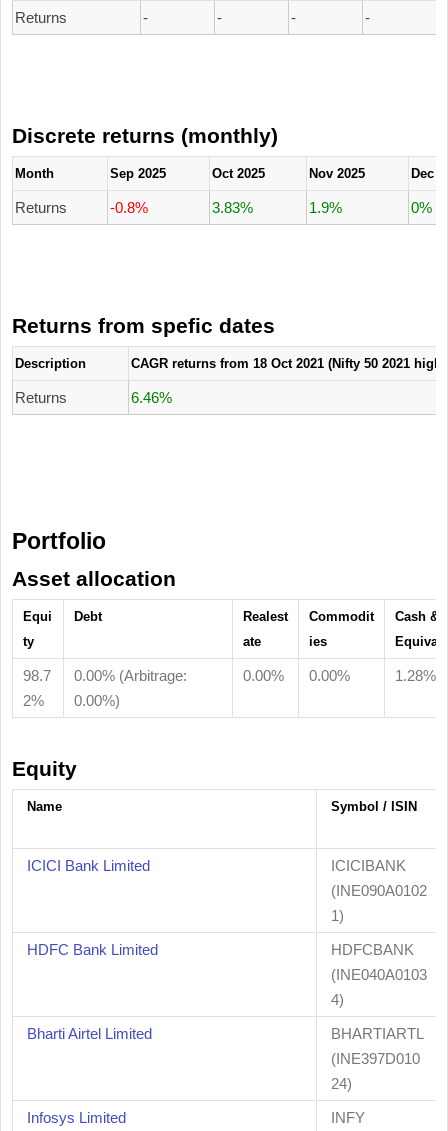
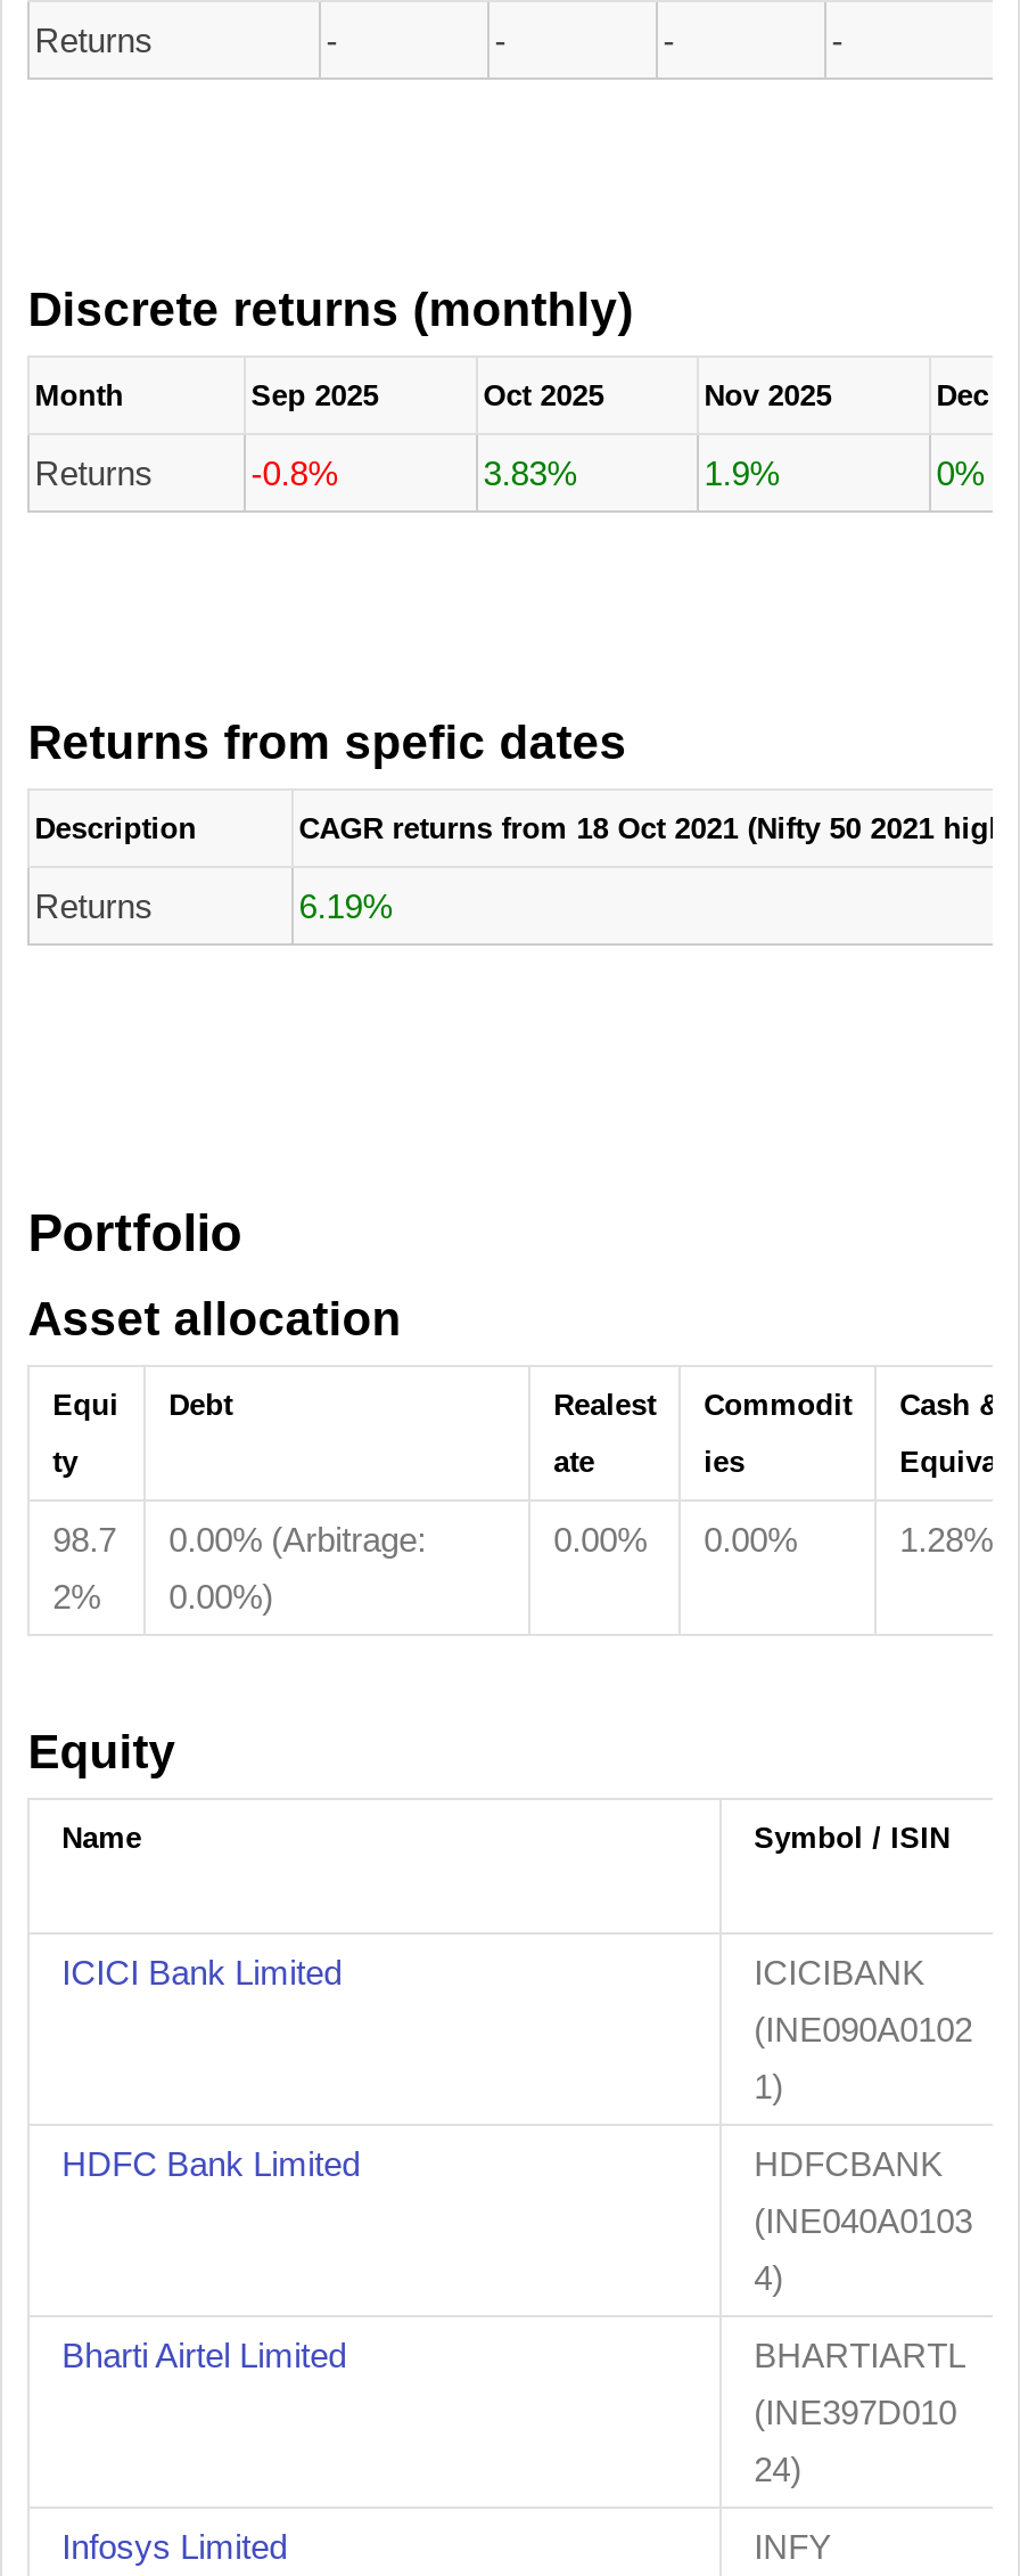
[131,389,172,406] 6.46% -> [299,887,392,925] 6.19%

